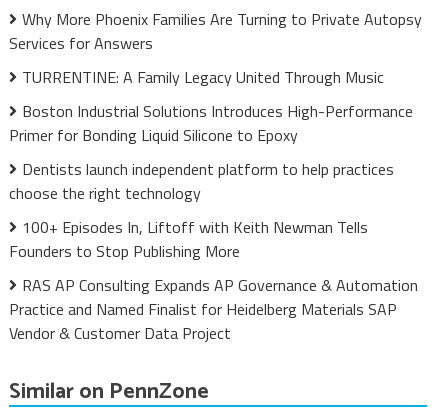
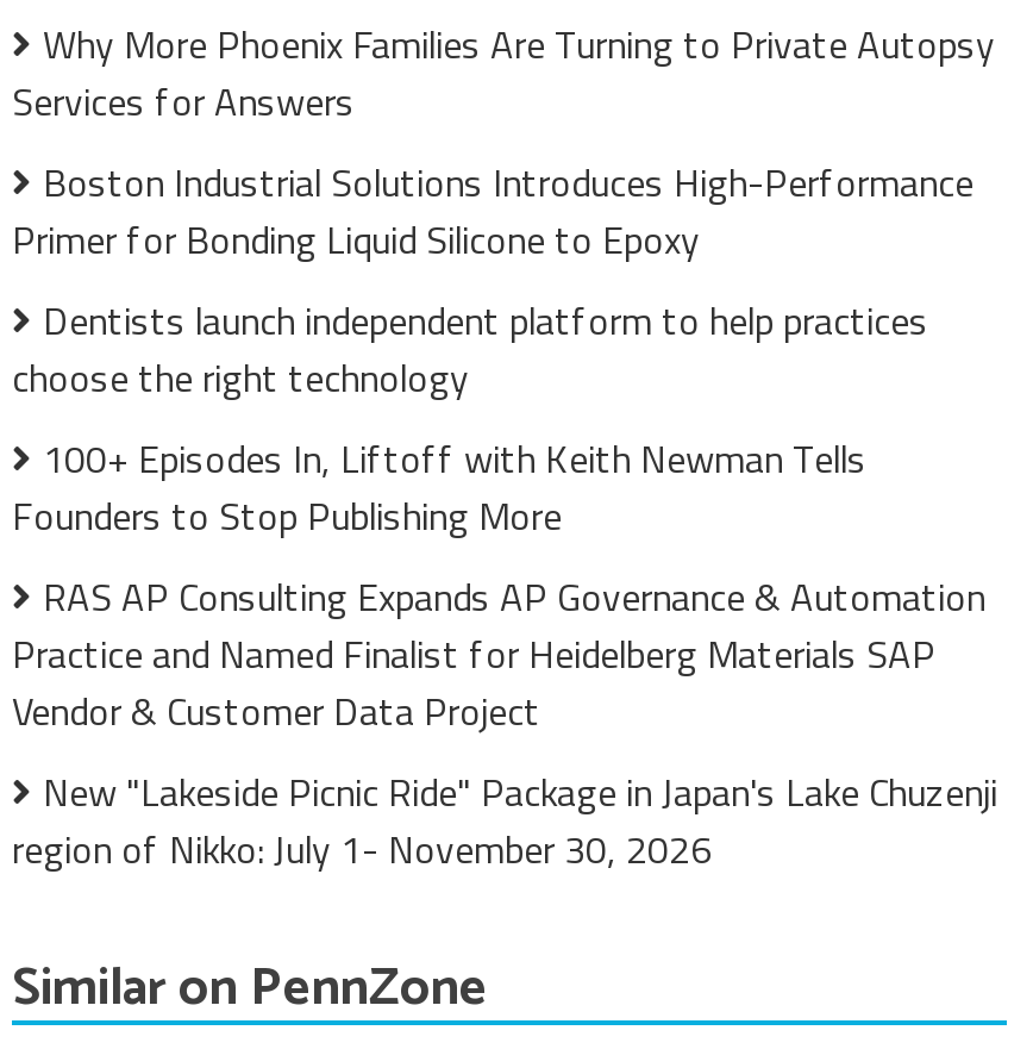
[22,65,384,89] TURRENTINE: A Family Legacy United Through Music -> none
moved [9,99,418,345] -> [12,154,985,739]: Boston Industrial Solutions Introduces High-Performance | Primer for Bonding Liquid Silicone to Epoxy | Dentists launch independent platform to help practices | ... | Practice and Named Finalist for Heidelberg Materials SAP | Vendor & Customer Data Project
none -> [12,763,997,878] New "Lakeside Picnic Ride" Package in Japan's Lake Chuzenji | region of Nikko: July 1- November 30, 2026

